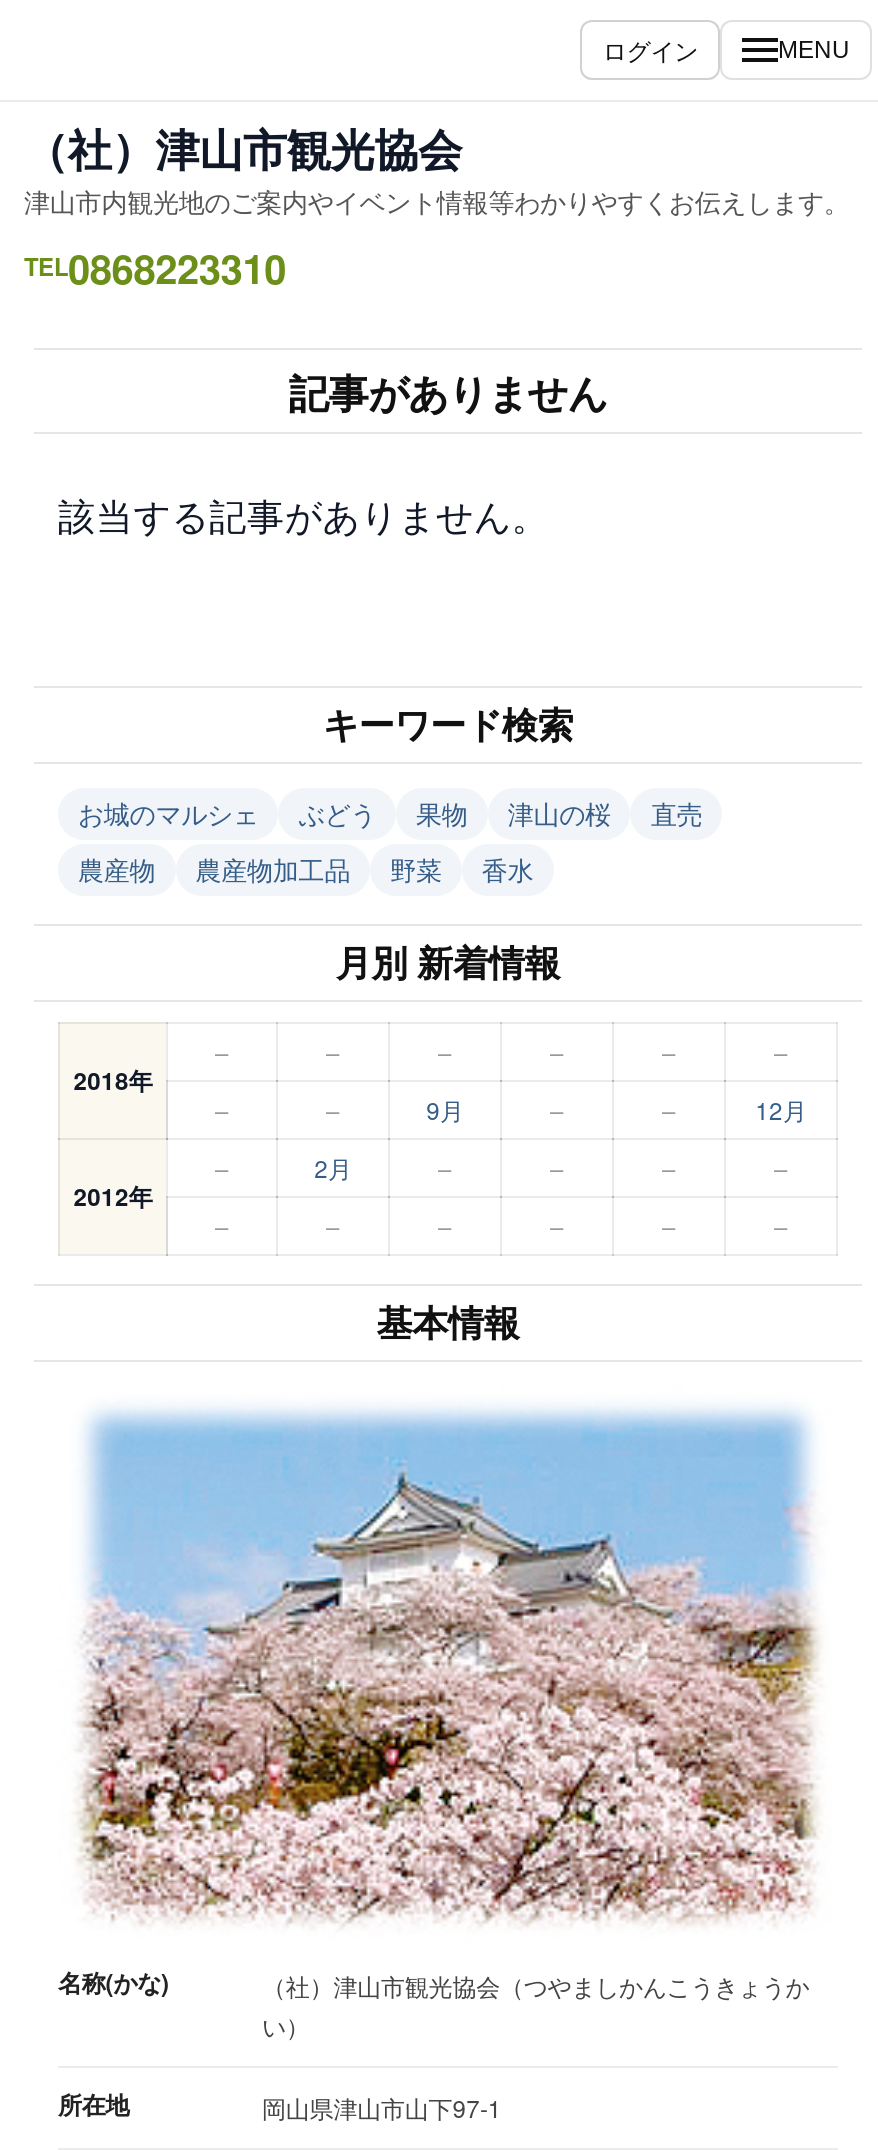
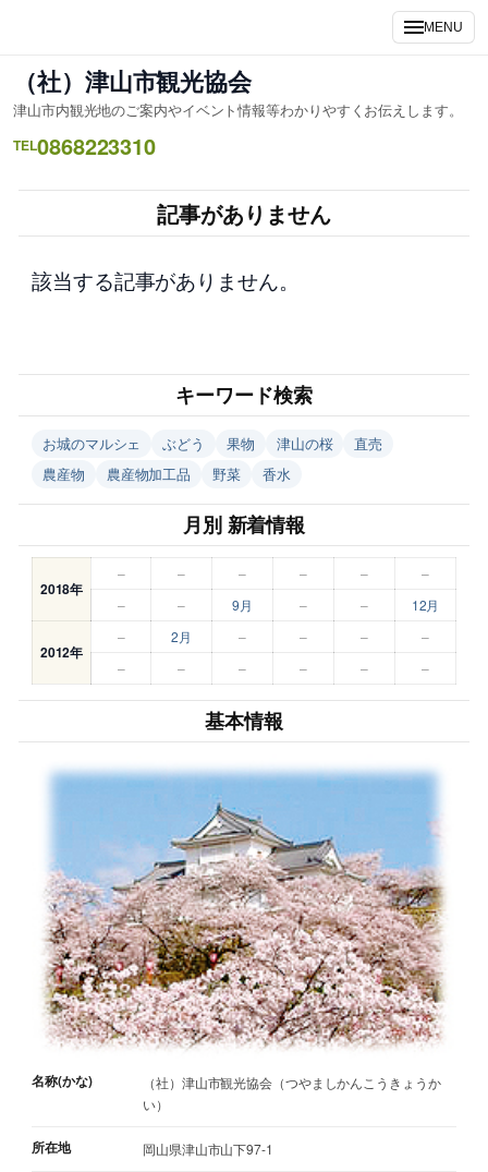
[603,32,698,66] ログイン -> none

